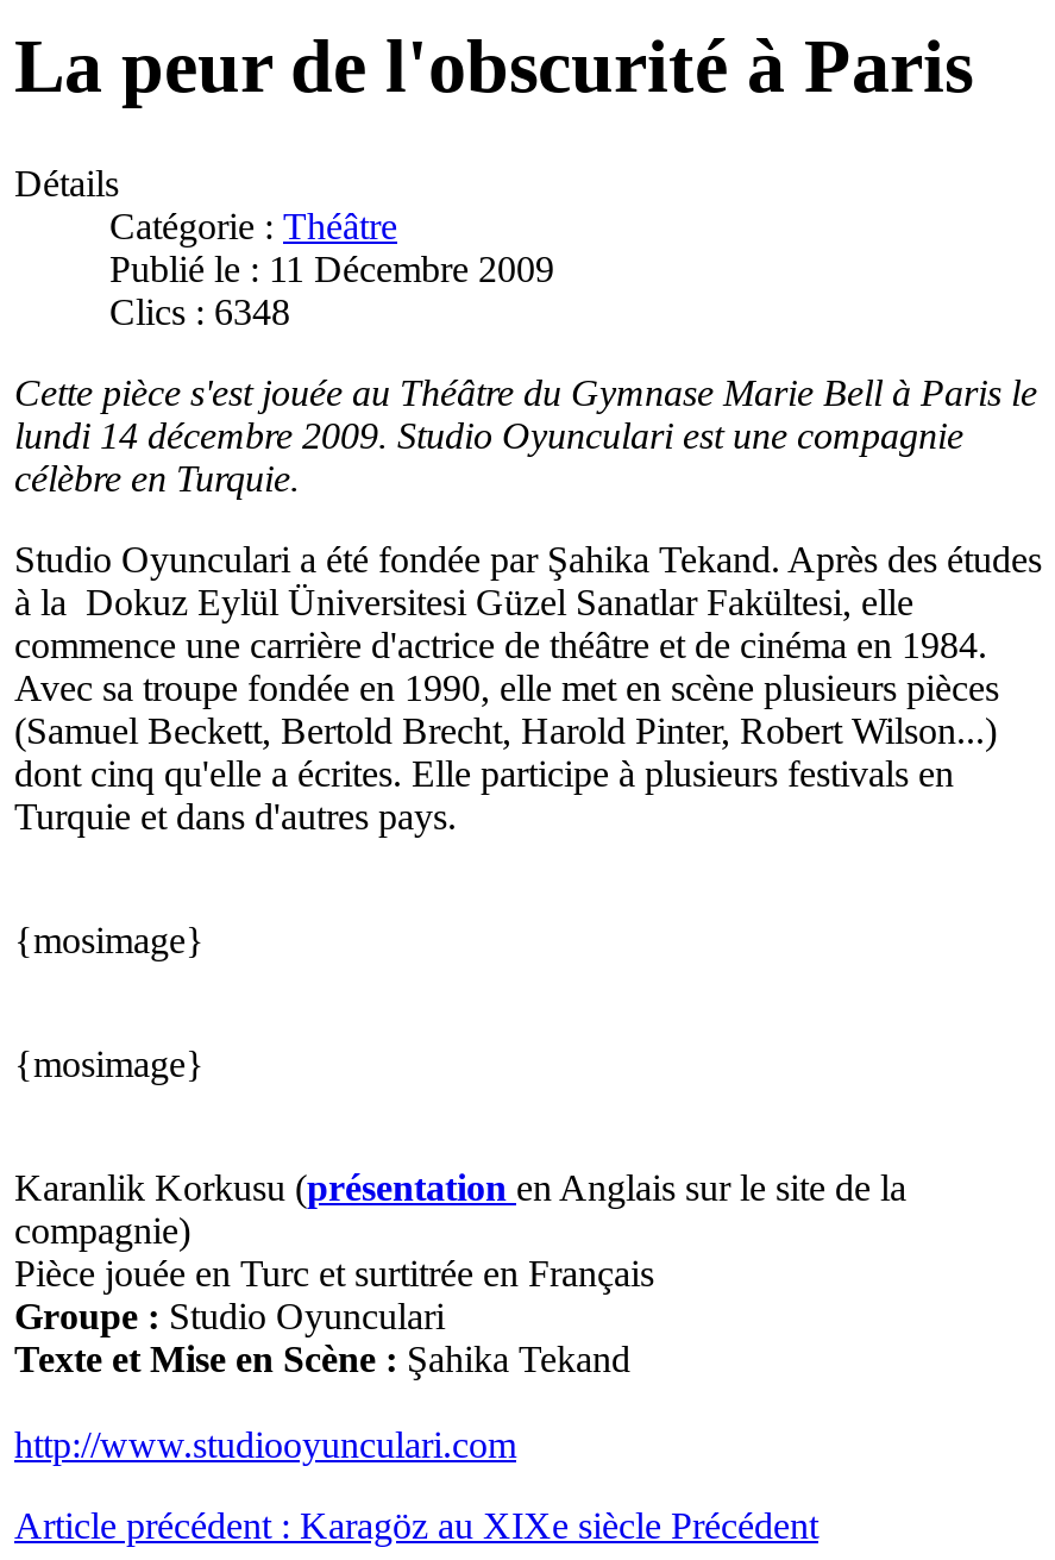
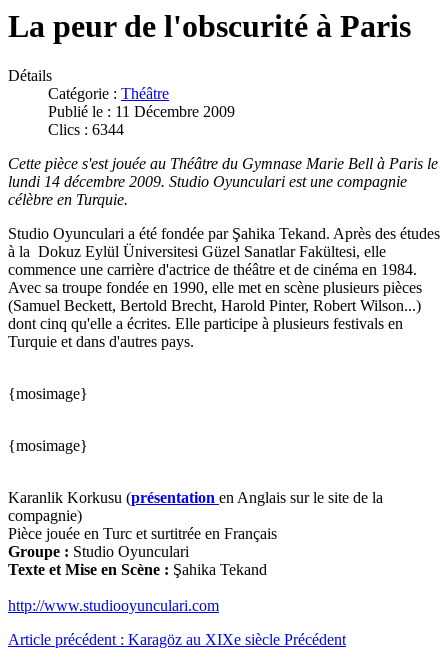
[109,291,290,332] Clics : 6348 -> [48,121,124,138] Clics : 6344

